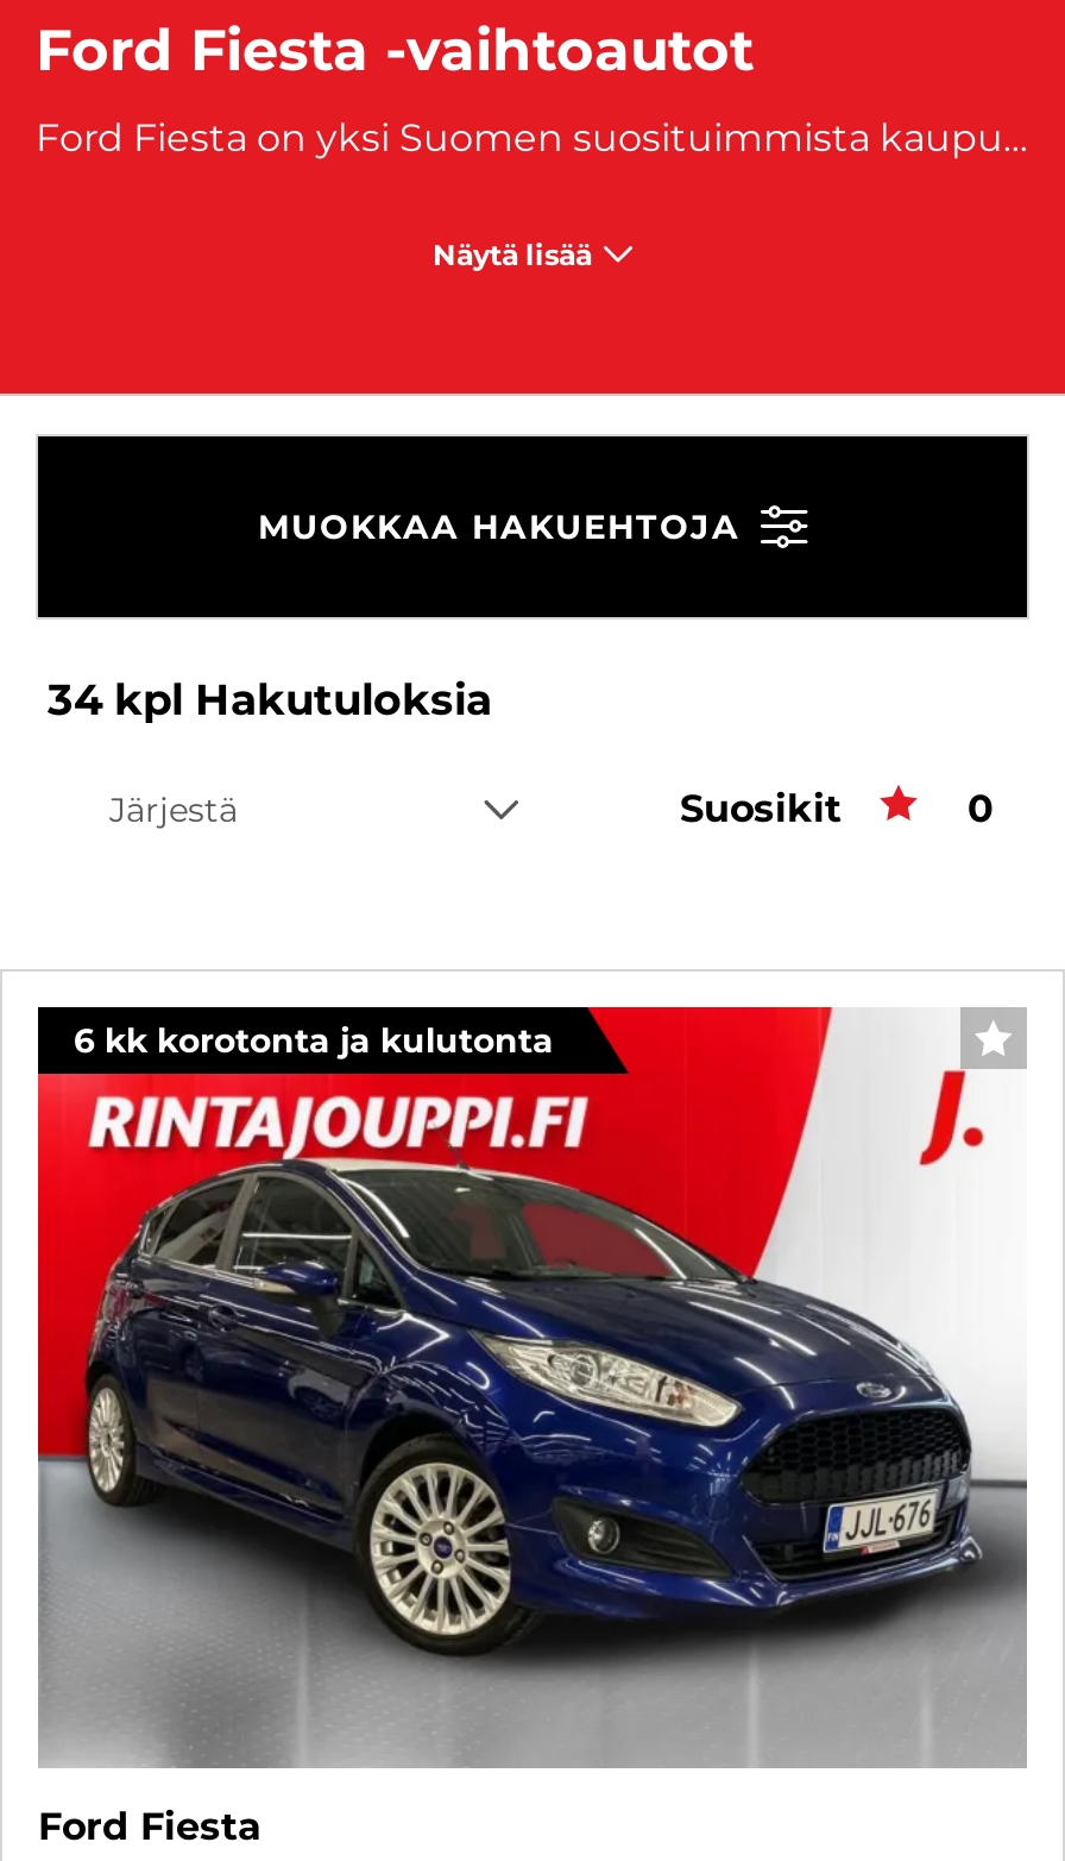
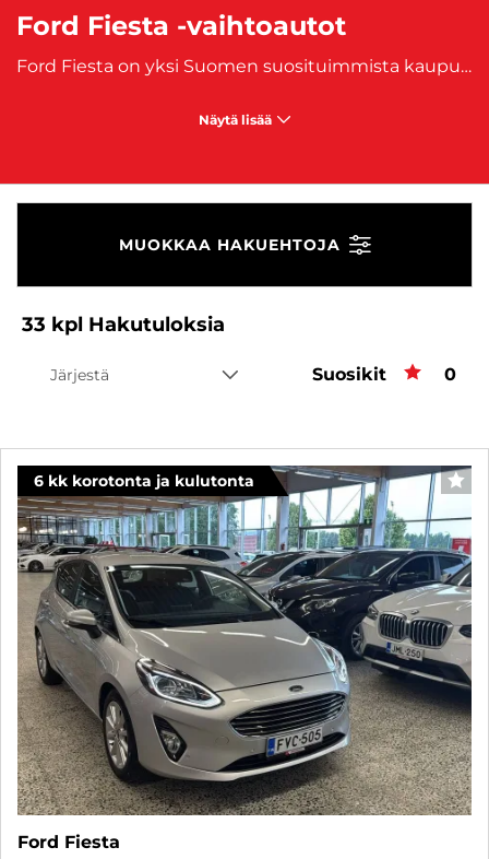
[48,674,492,727] 34 kpl Hakutuloksia -> [22,313,225,337] 33 kpl Hakutuloksia
[36,1005,1027,1768] [image] -> [16,464,473,815] [image]

